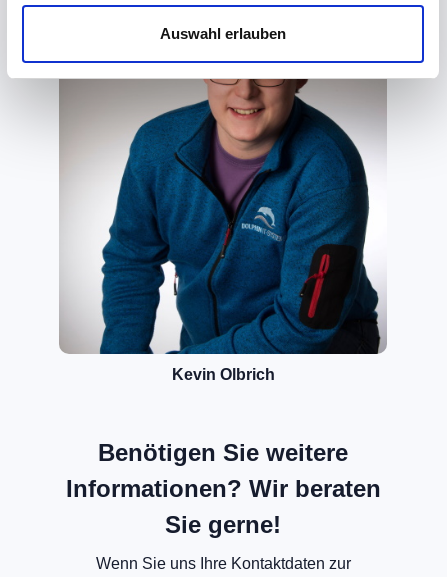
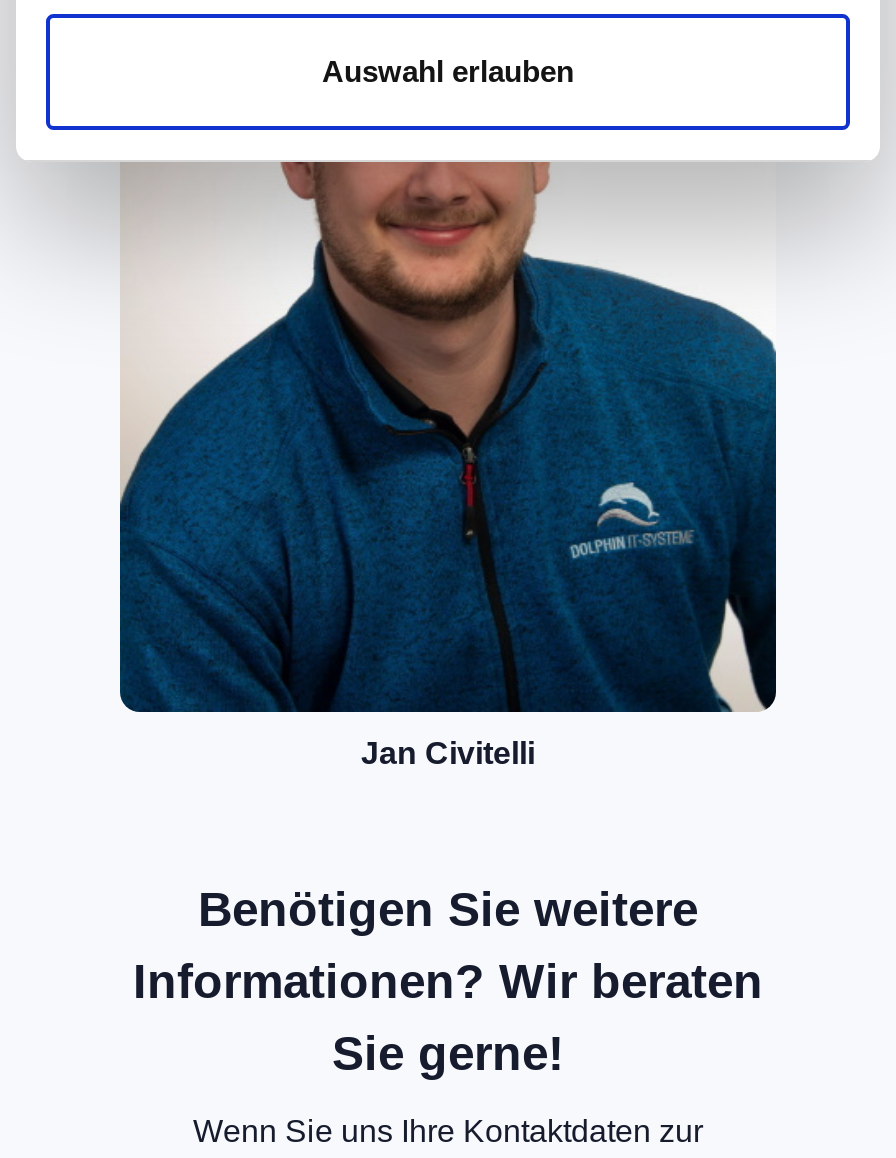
[59,78,387,383] [image] | Kevin Olbrich -> [118,160,778,771] [image] | Jan Civitelli

